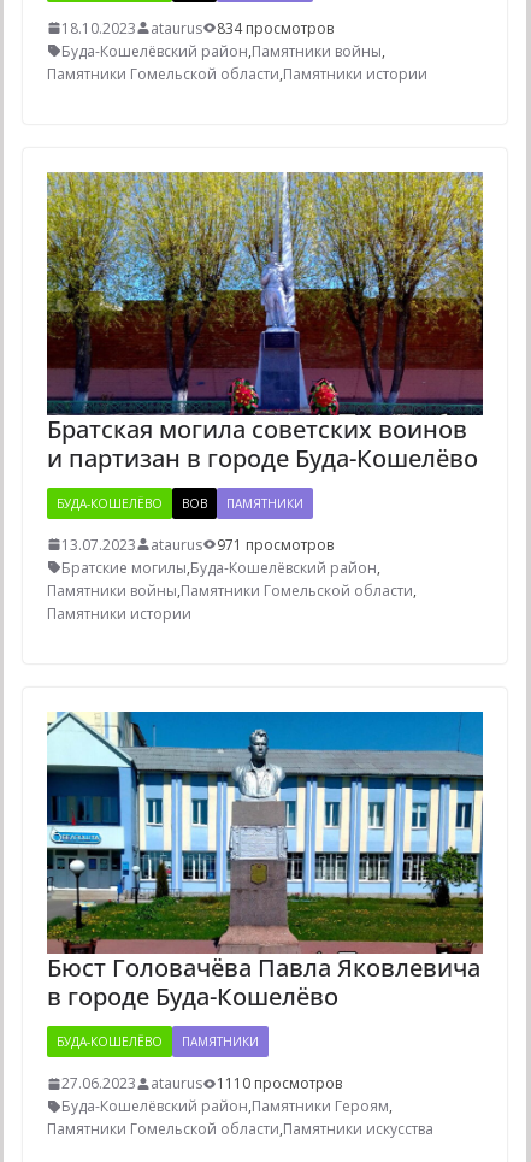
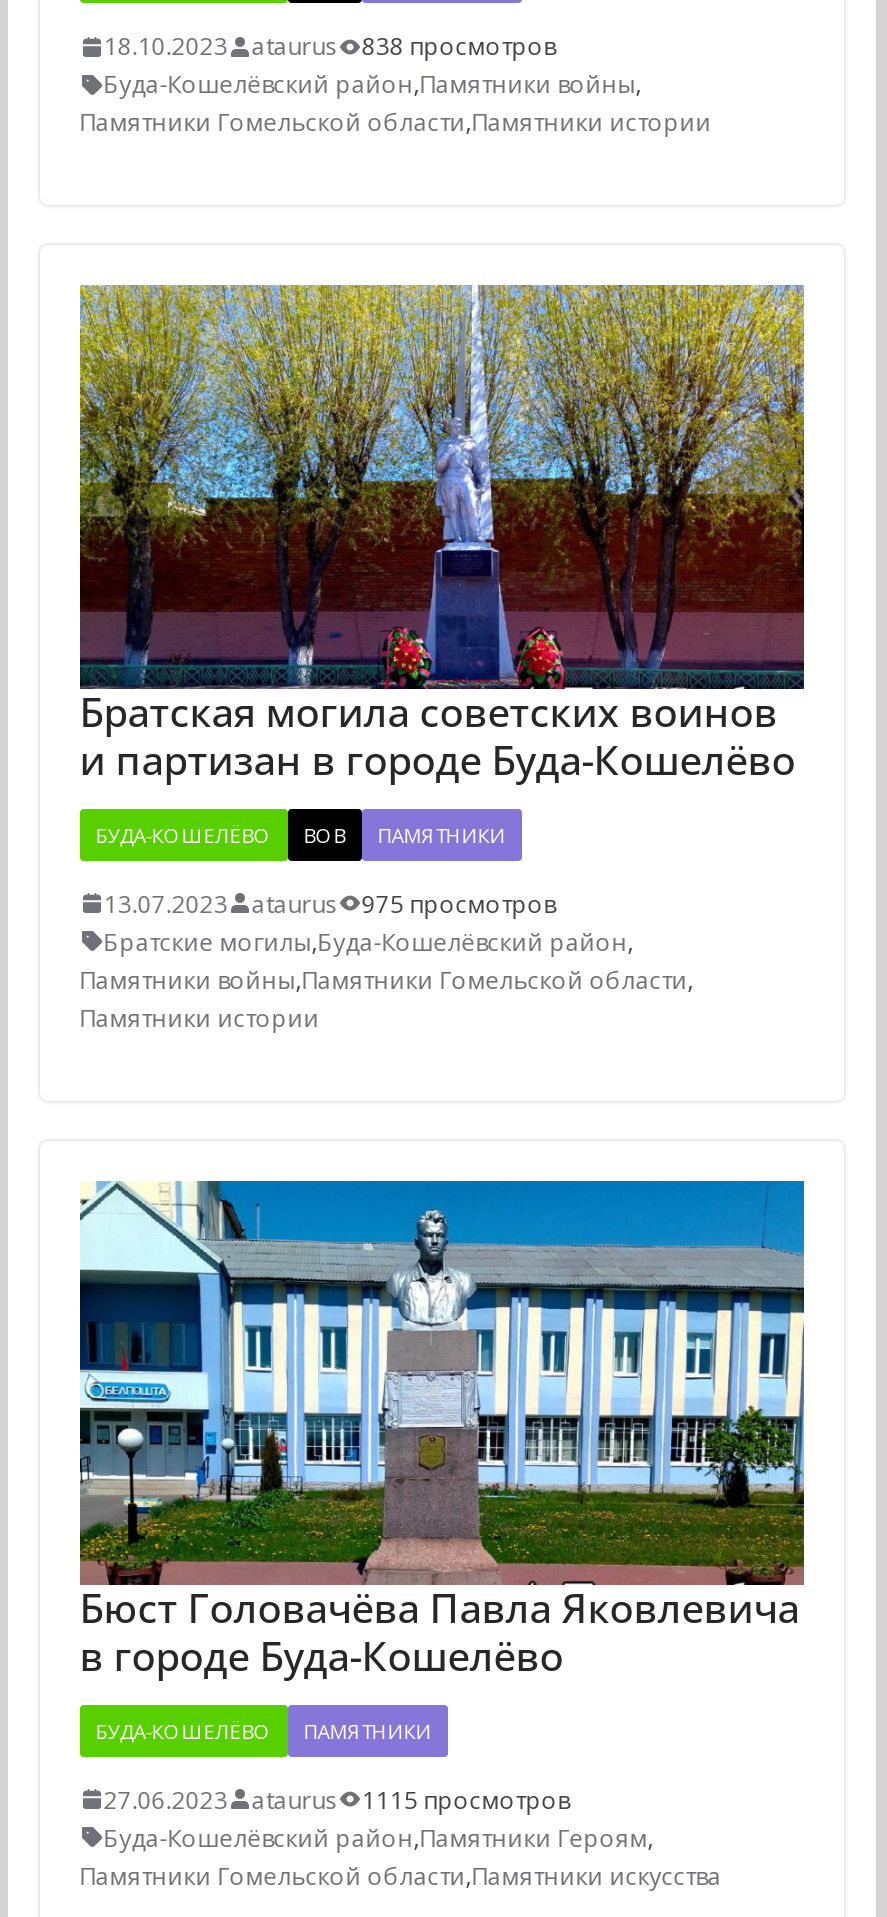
[61,18,333,39] 18.10.2023 ataurus 834 просмотров -> [103,30,555,64] 18.10.2023 ataurus 838 просмотров
[61,534,333,555] 13.07.2023 ataurus 971 просмотров -> [103,887,555,921] 13.07.2023 ataurus 975 просмотров
[61,1073,342,1094] 27.06.2023 ataurus 1110 просмотров -> [103,1783,569,1817] 27.06.2023 ataurus 1115 просмотров

